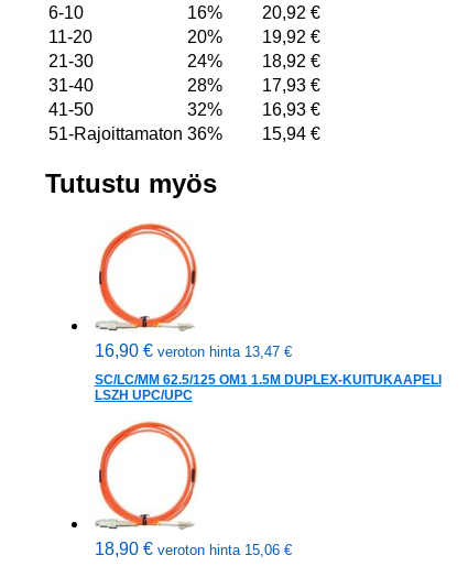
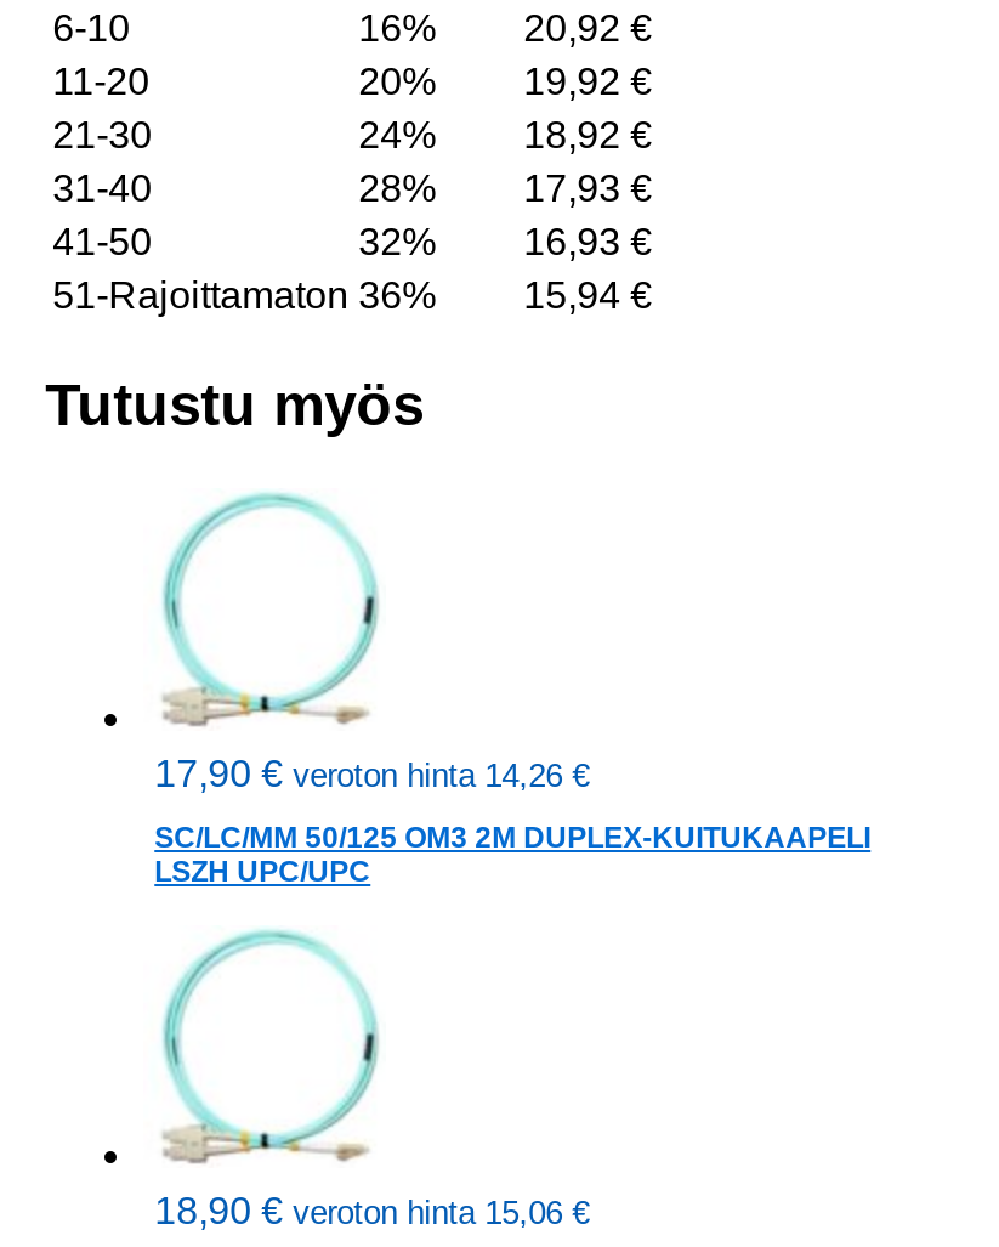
[94,222,291,361] [image] | 16,90 € veroton hinta 13,47 € -> [154,491,589,795] [image] | 17,90 € veroton hinta 14,26 €
[94,373,441,388] SC/LC/MM 62.5/125 OM1 1.5M DUPLEX-KUITUKAAPELI -> [154,822,871,856] SC/LC/MM 50/125 OM3 2M DUPLEX-KUITUKAAPELI
[95,421,198,531] [image] -> [158,928,381,1168] [image]

